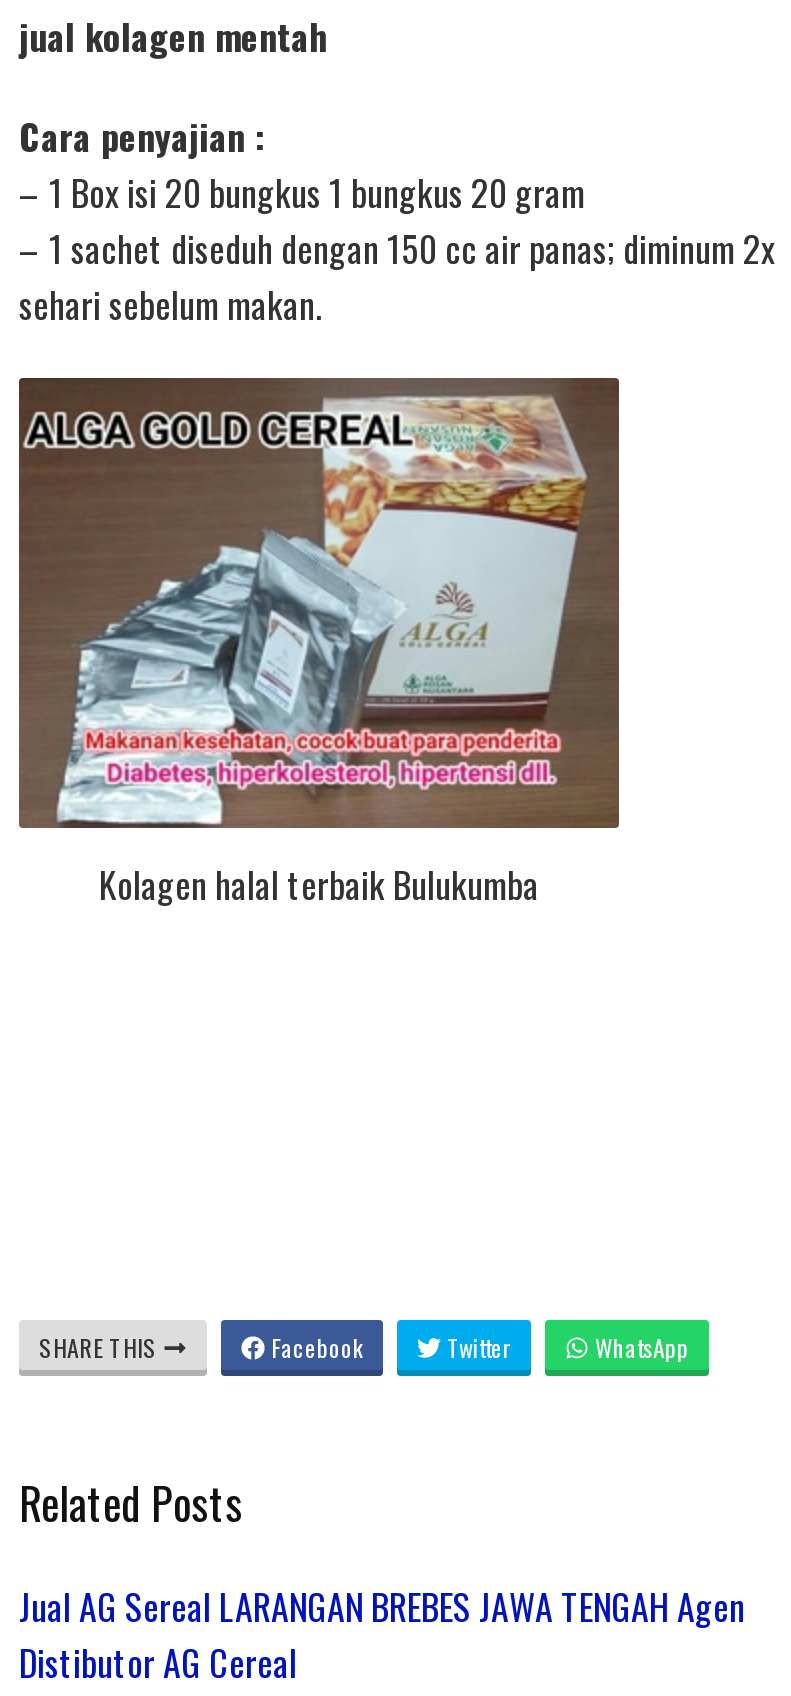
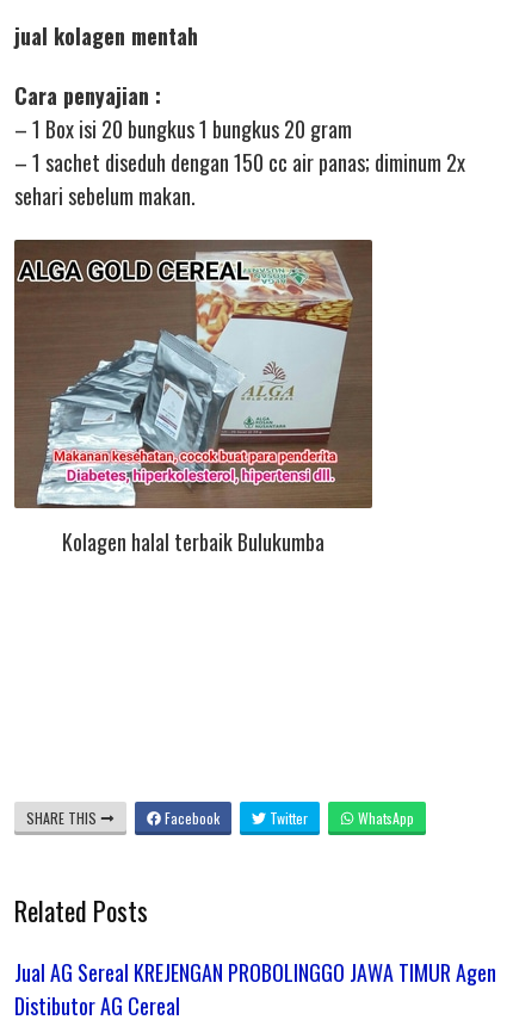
[19,1579,745,1631] Jual AG Sereal LARANGAN BREBES JAWA TENGAH Agen -> [14,956,496,987] Jual AG Sereal KREJENGAN PROBOLINGGO JAWA TIMUR Agen

